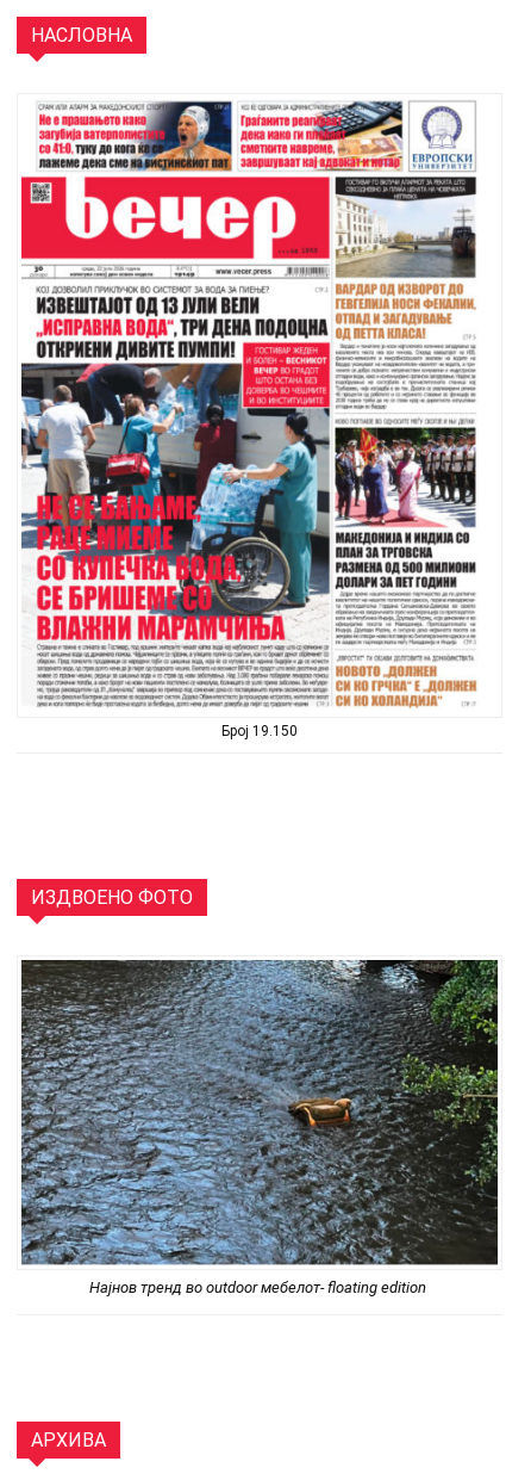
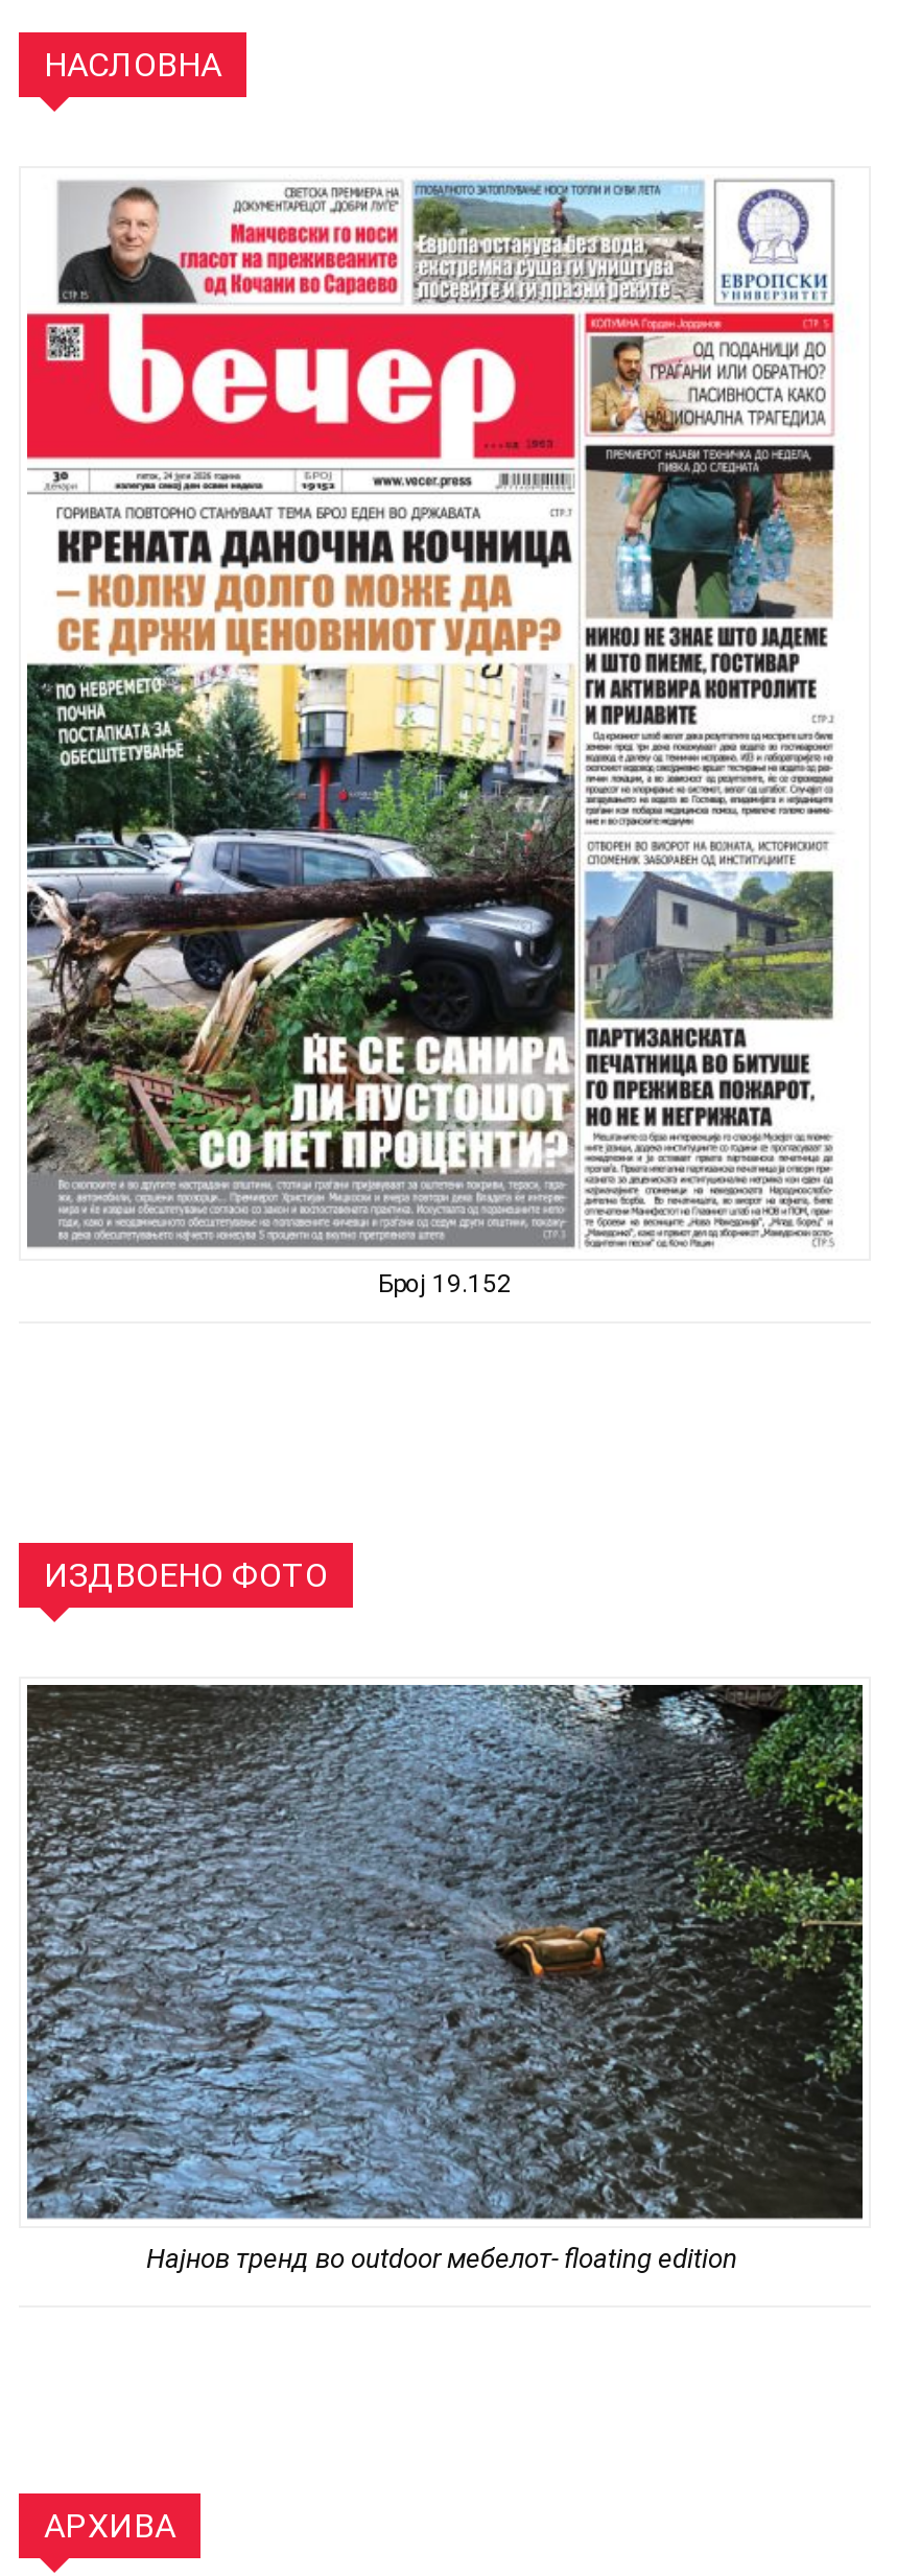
[20,100,482,739] [image] | Број 19.150 -> [25,179,837,1298] [image] | Број 19.152

